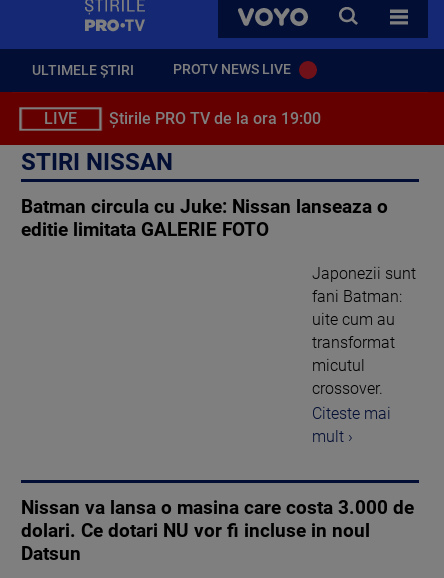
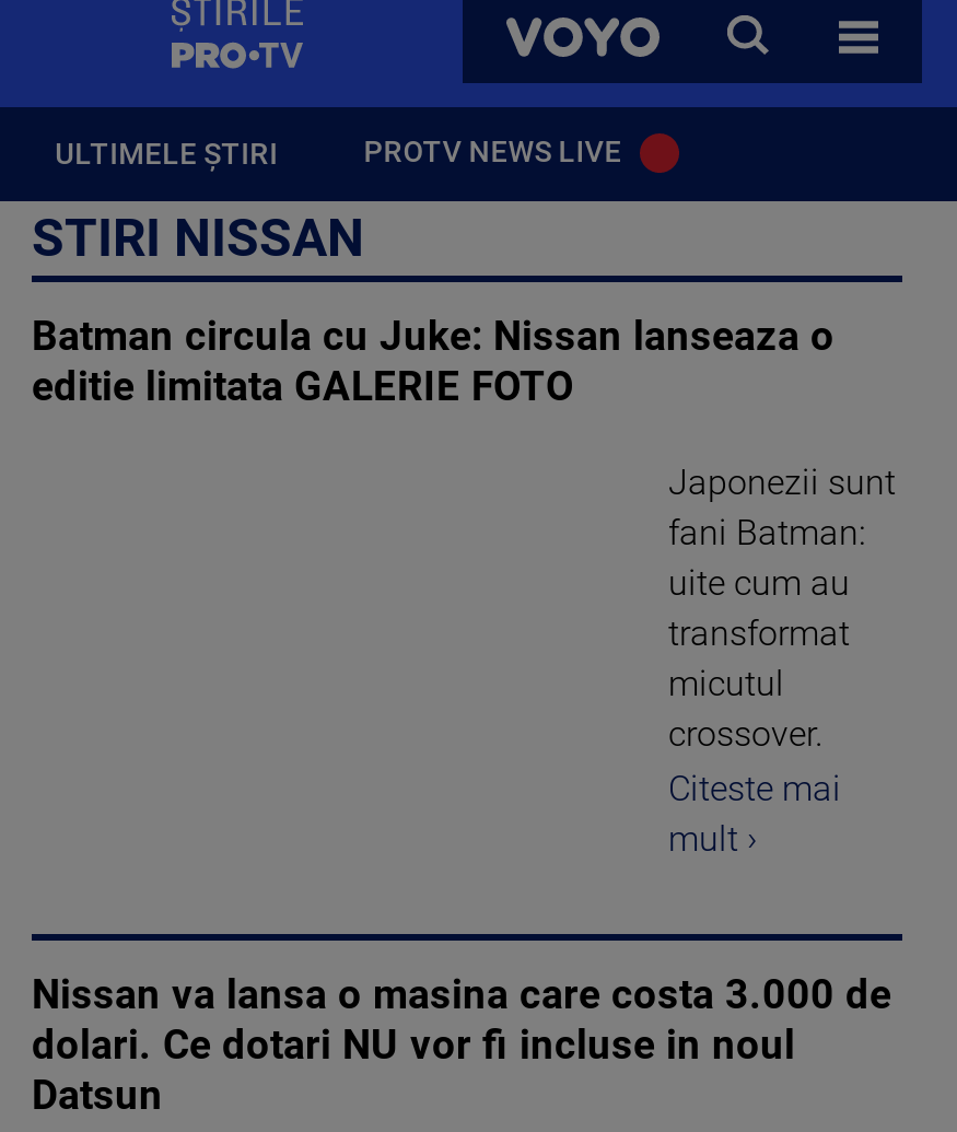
[44,109,321,128] LIVE | Știrile PRO TV de la ora 19:00 -> none

